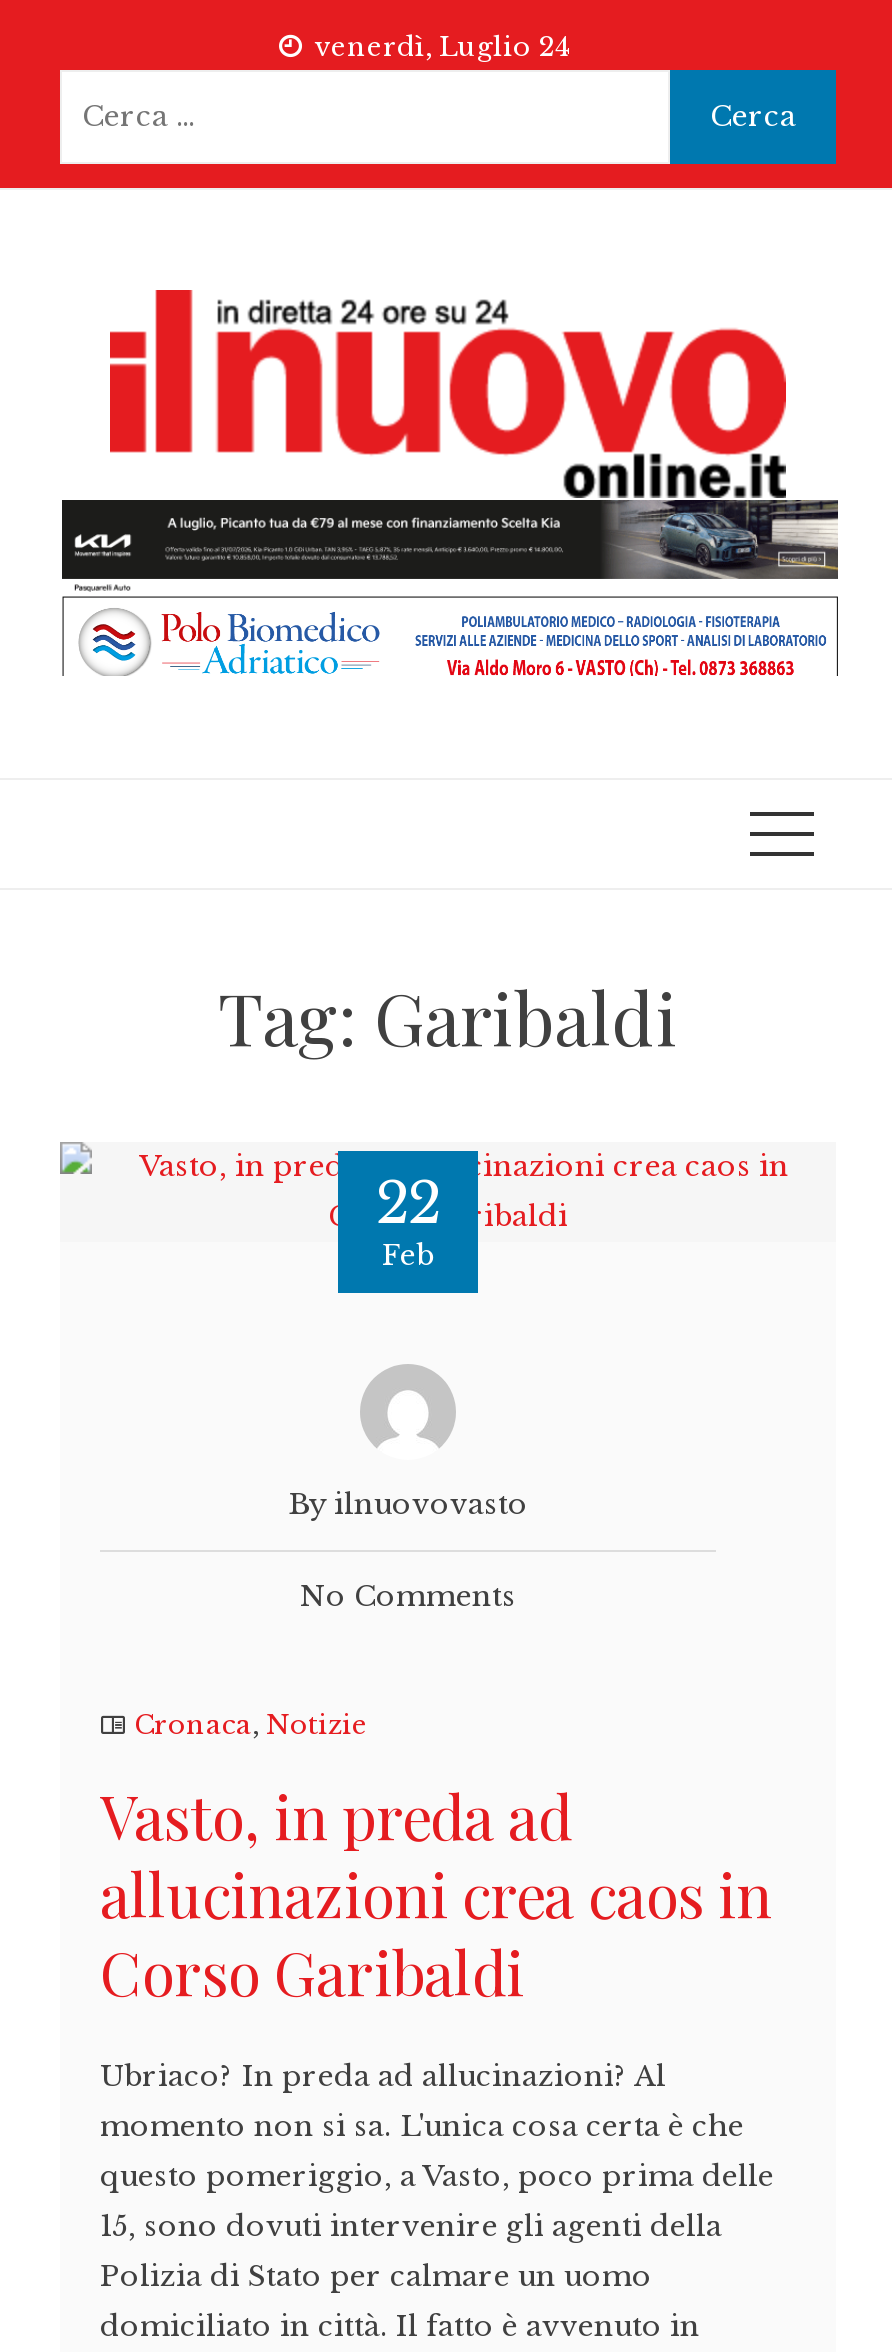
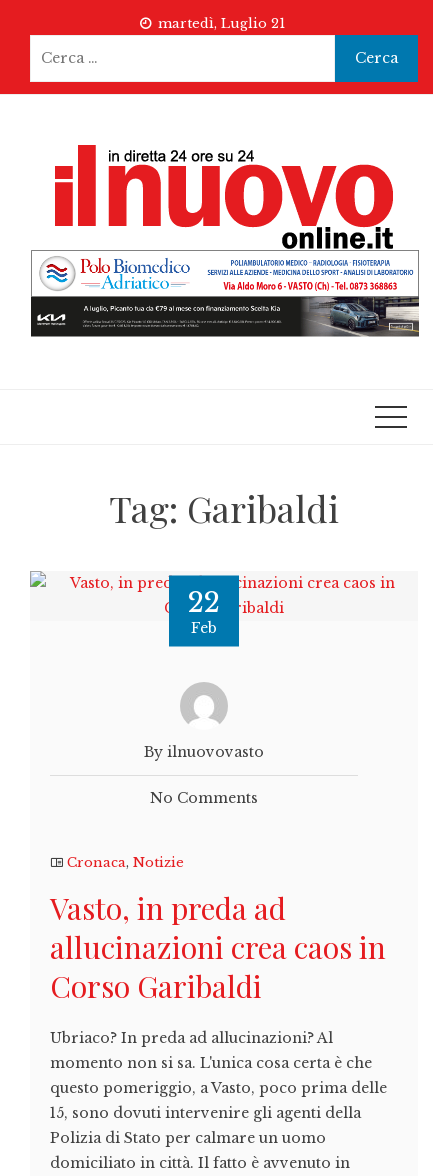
[315,30,569,64] venerdì, Luglio 24 -> [157,15,284,32] martedì, Luglio 21
[62,500,838,678] [image] -> [30,249,420,338] [image]

